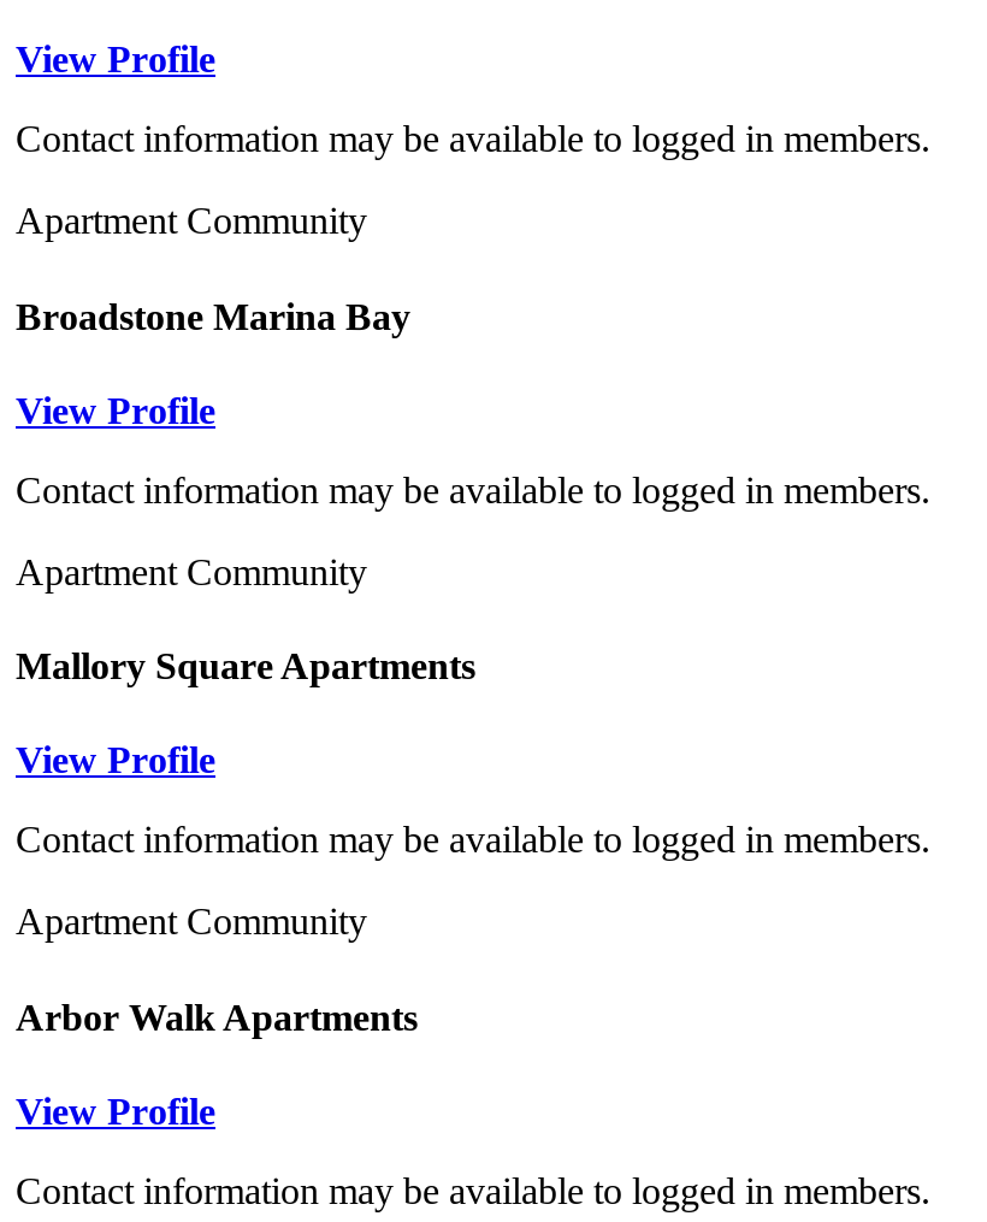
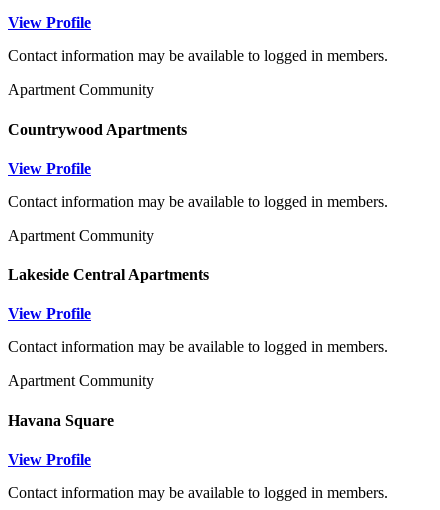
[16,295,410,336] Broadstone Marina Bay -> [8,120,187,137] Countrywood Apartments
[16,646,475,686] Mallory Square Apartments -> [8,266,209,283] Lakeside Central Apartments
[16,996,418,1037] Arbor Walk Apartments -> [8,412,114,429] Havana Square

